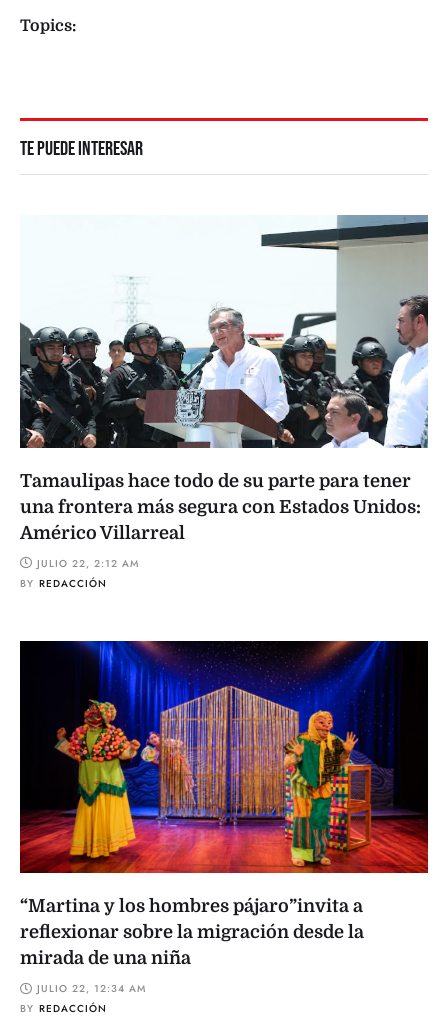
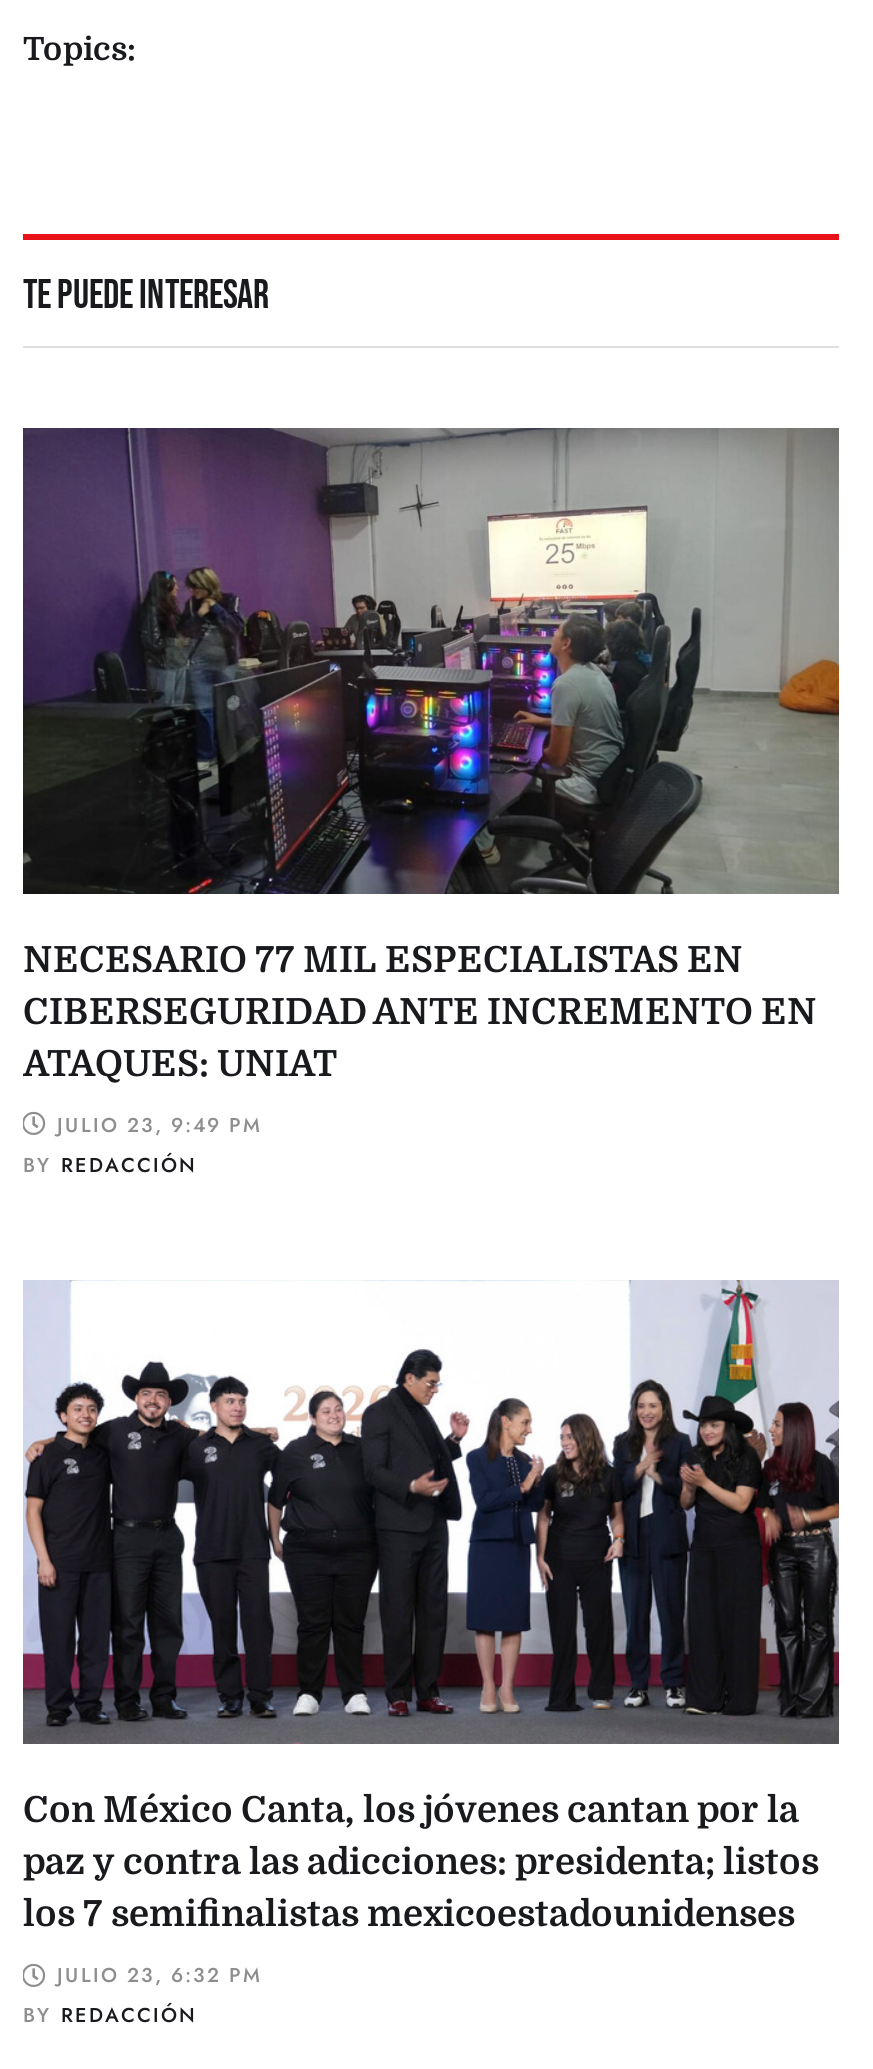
[20,215,428,543] [image] | Tamaulipas hace todo de su parte para tener | una frontera más segura con Estados Unidos: | Américo Villarreal -> [21,426,841,1083] [image] | NECESARIO 77 MIL ESPECIALISTAS EN | CIBERSEGURIDAD ANTE INCREMENTO EN | ATAQUES: UNIAT
[37,556,139,571] JULIO 22, 2:12 AM -> [57,1109,261,1139] JULIO 23, 9:49 PM
[19,640,429,968] [image] | “Martina y los hombres pájaro”invita a | reflexionar sobre la migración desde la | mirada de una niña -> [21,1280,841,1934] [image] | Con México Canta, los jóvenes cantan por la | paz y contra las adicciones: presidenta; listos | los 7 semifinalistas mexicoestadounidenses
[37,981,146,996] JULIO 22, 12:34 AM -> [57,1960,261,1990] JULIO 23, 6:32 PM

